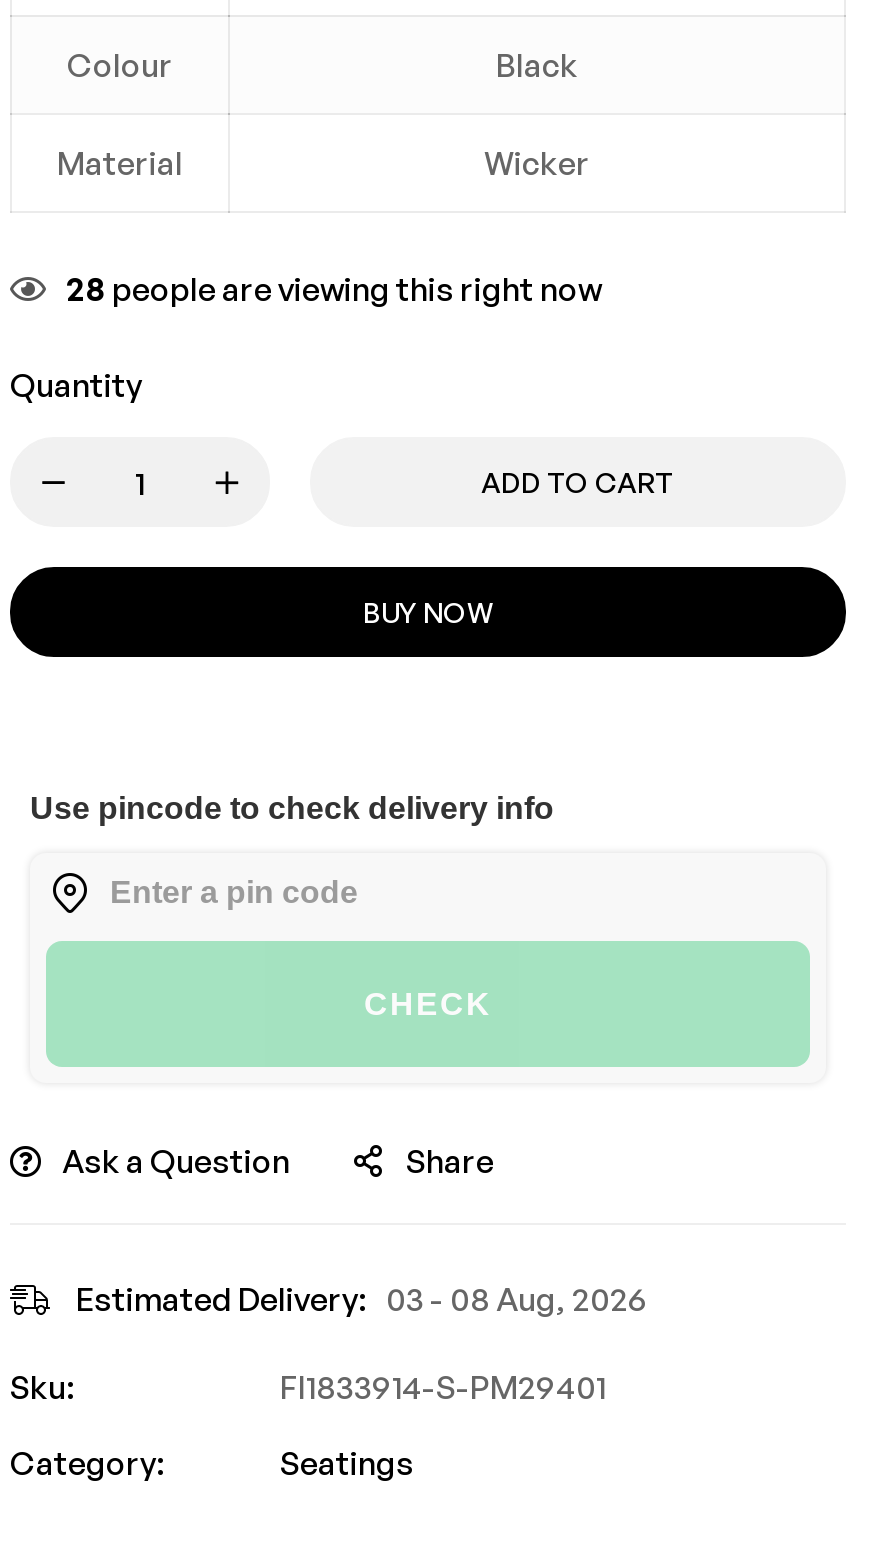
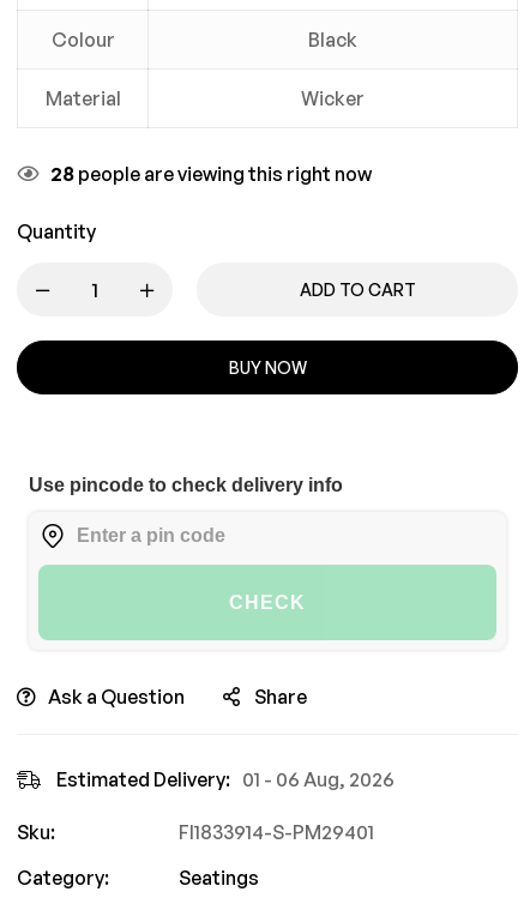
[76,1279,648,1319] Estimated Delivery: 03 - 08 Aug, 2026 -> [56,767,395,791] Estimated Delivery: 01 - 06 Aug, 2026

